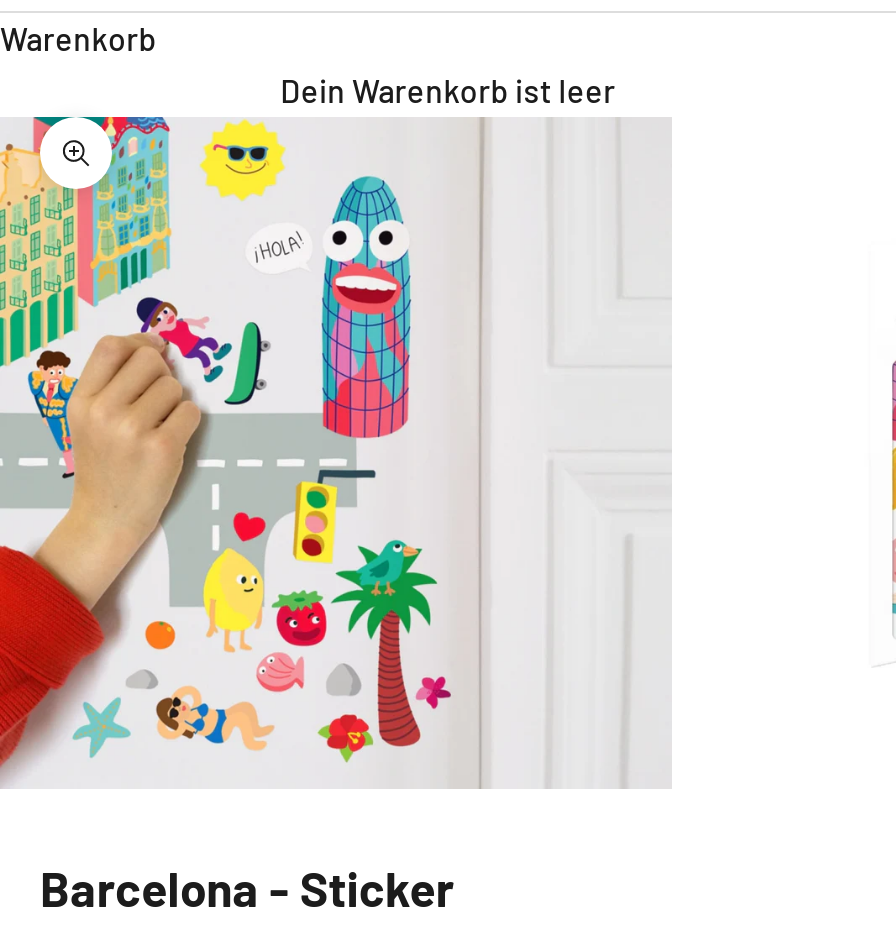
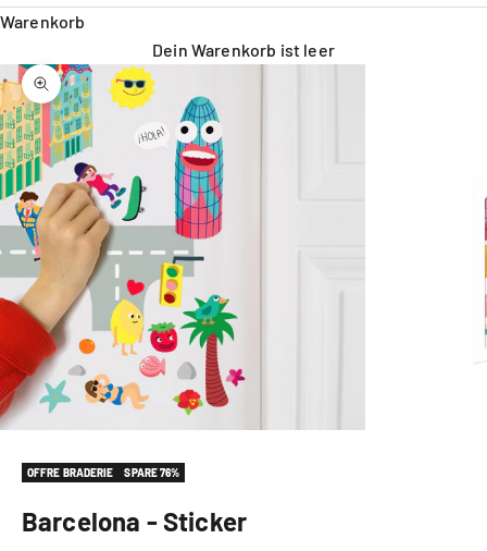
none -> [27,466,180,480] OFFRE BRADERIE | SPARE 76%

